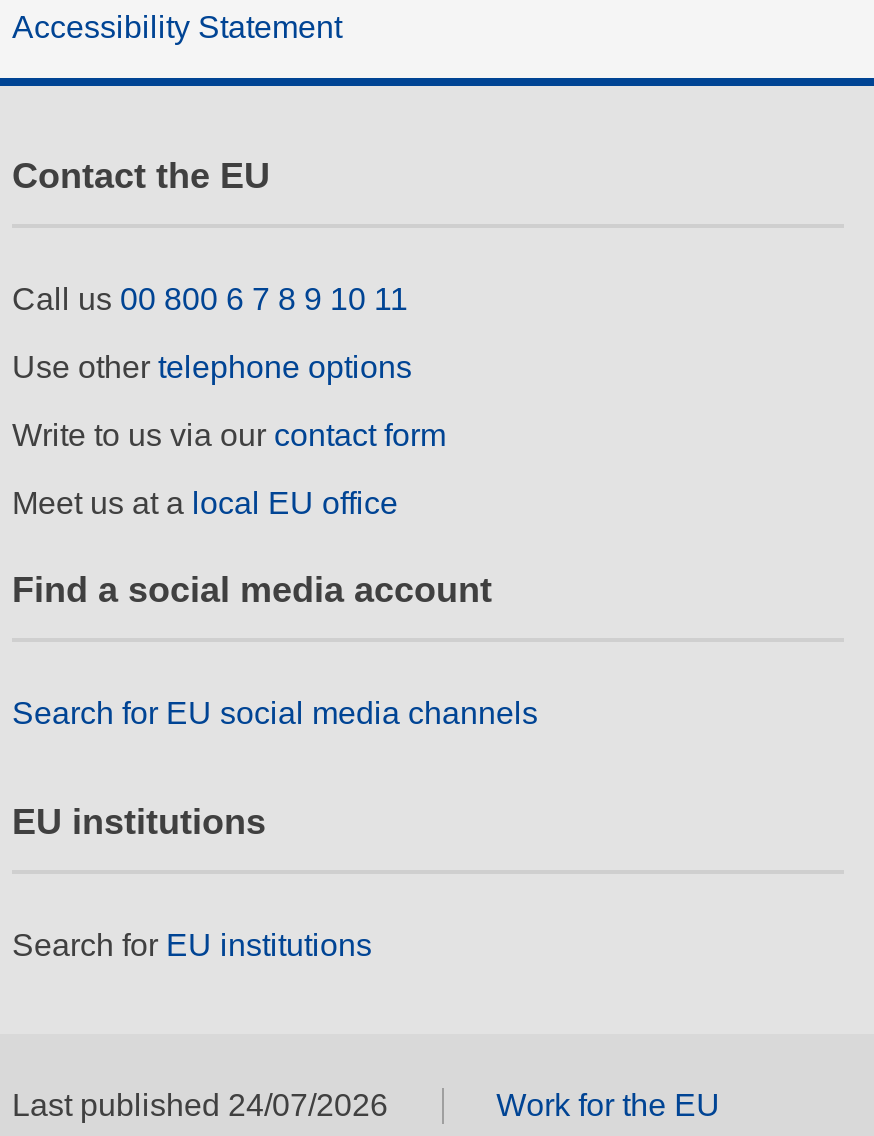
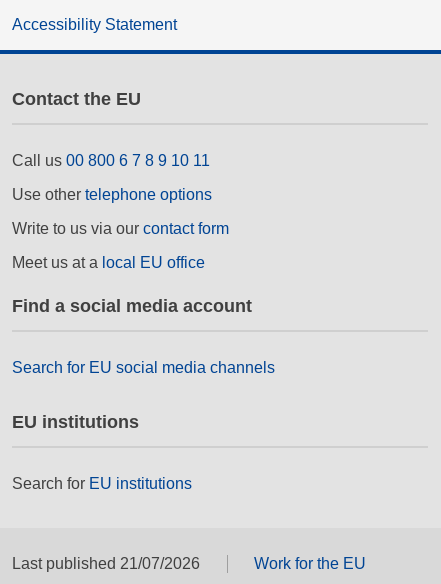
[12,1088,388,1122] Last published 24/07/2026 -> [12,555,200,572] Last published 21/07/2026

